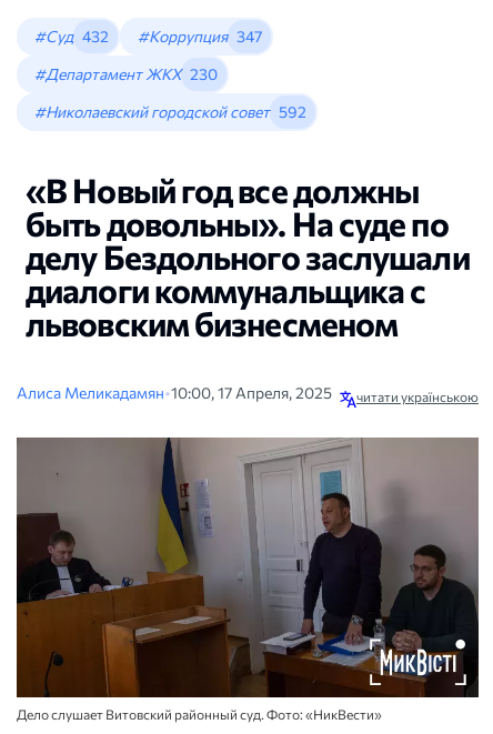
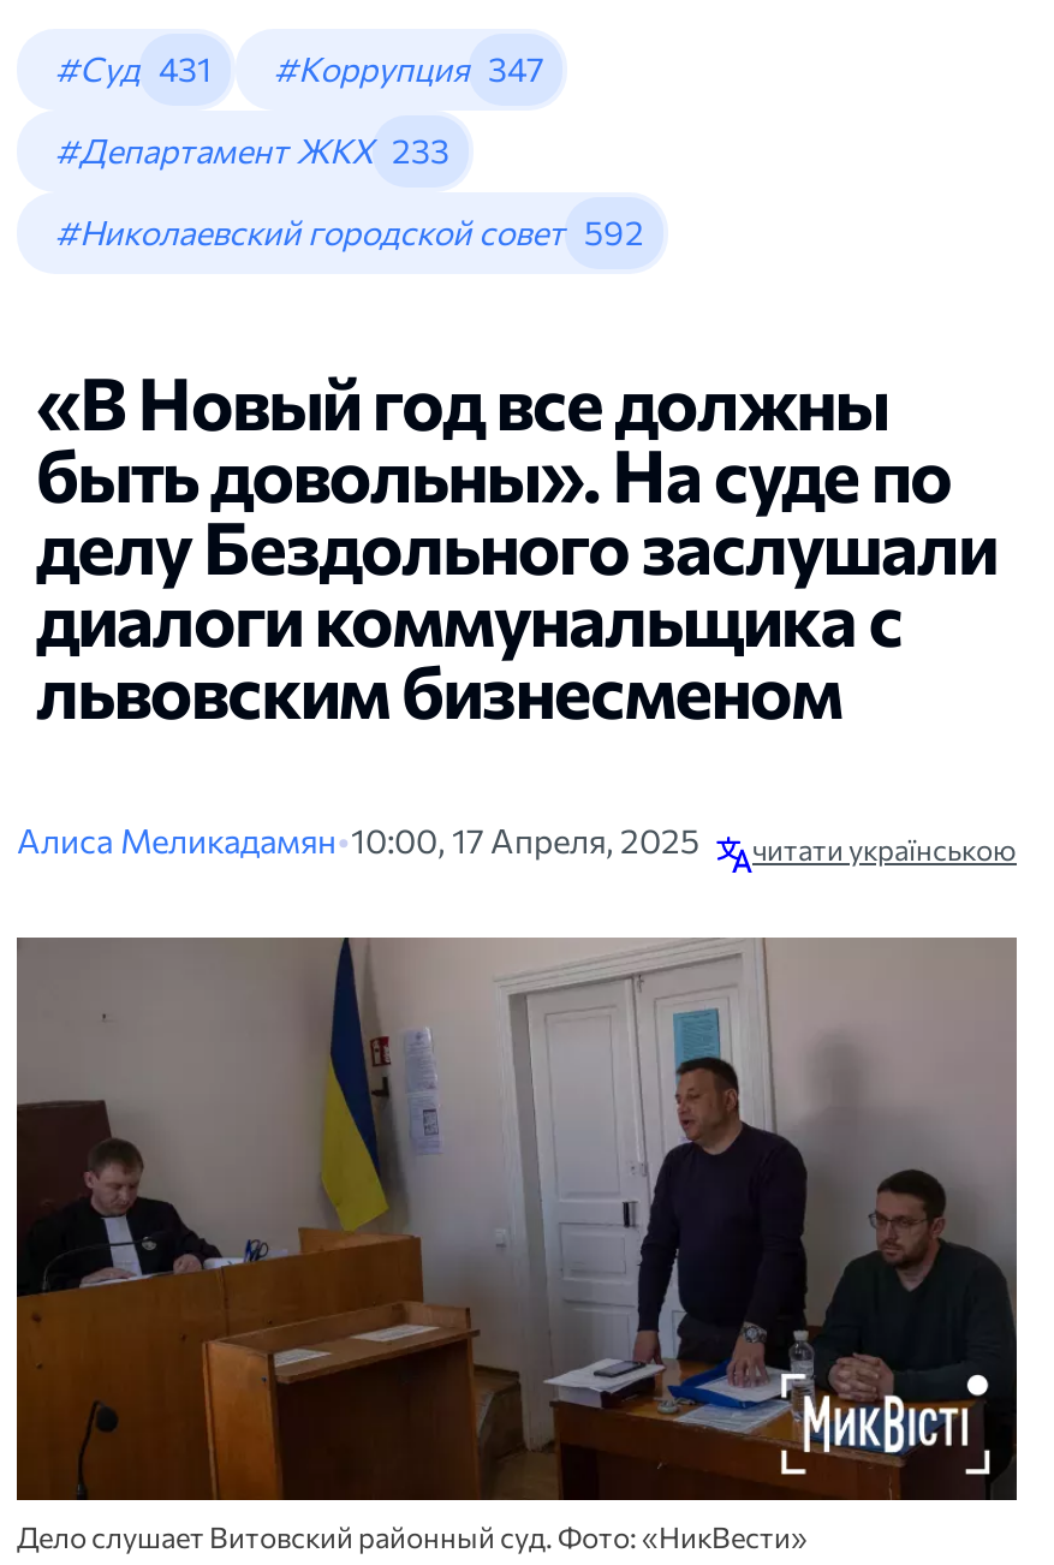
[34,27,262,46] #Суд 432 #Коррупция 347 -> [55,48,543,89] #Суд 431 #Коррупция 347
[34,64,218,83] #Департамент ЖКХ 230 -> [55,130,449,171] #Департамент ЖКХ 233

